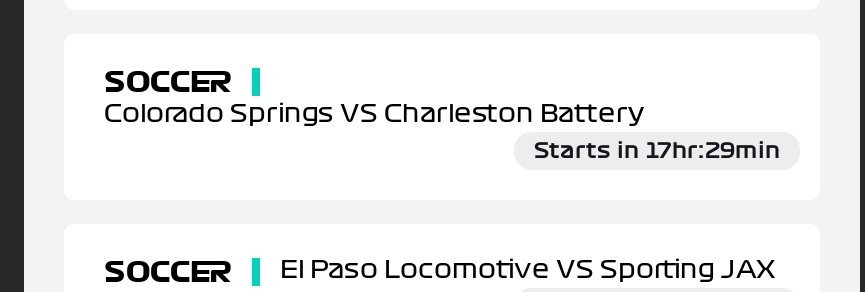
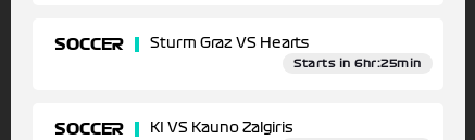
[104,102,644,126] Colorado Springs VS Charleston Battery -> [150,37,309,50] Sturm Graz VS Hearts
[534,140,780,162] Starts in 17hr:29min -> [294,58,422,69] Starts in 6hr:25min
[280,258,776,282] El Paso Locomotive VS Sporting JAX -> [150,122,293,135] KI VS Kauno Zalgiris

